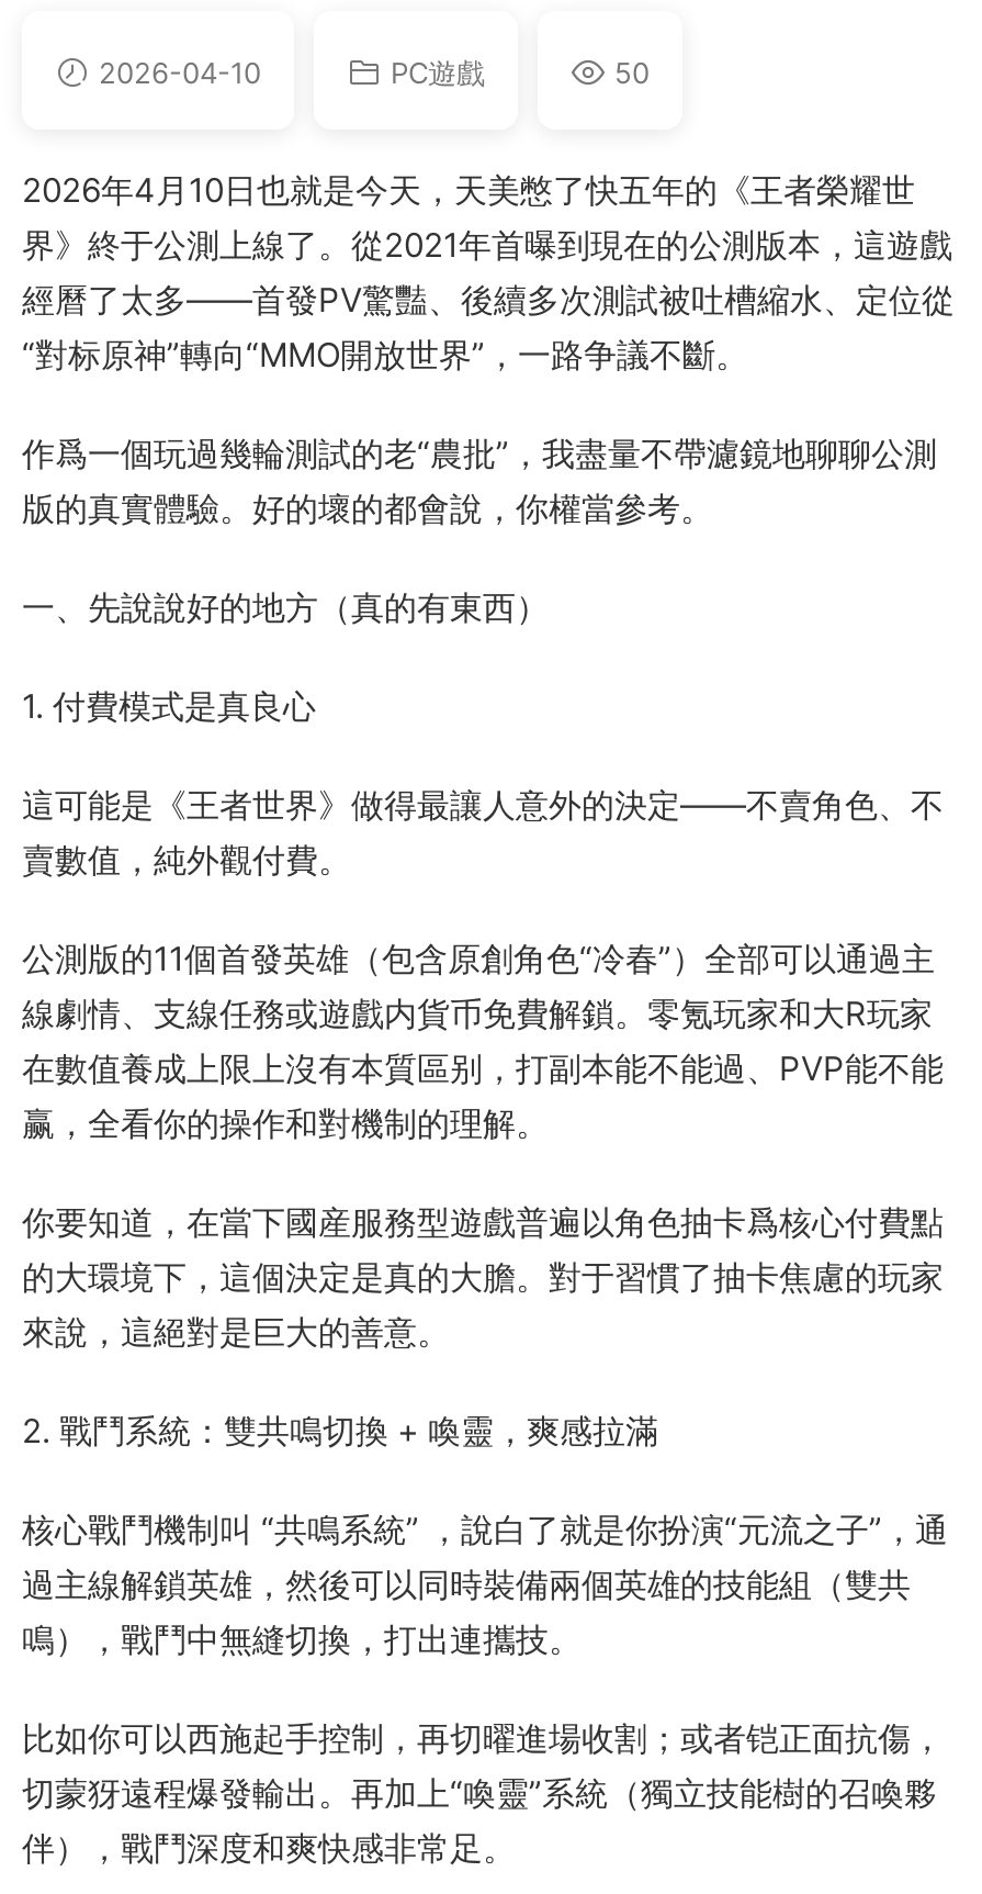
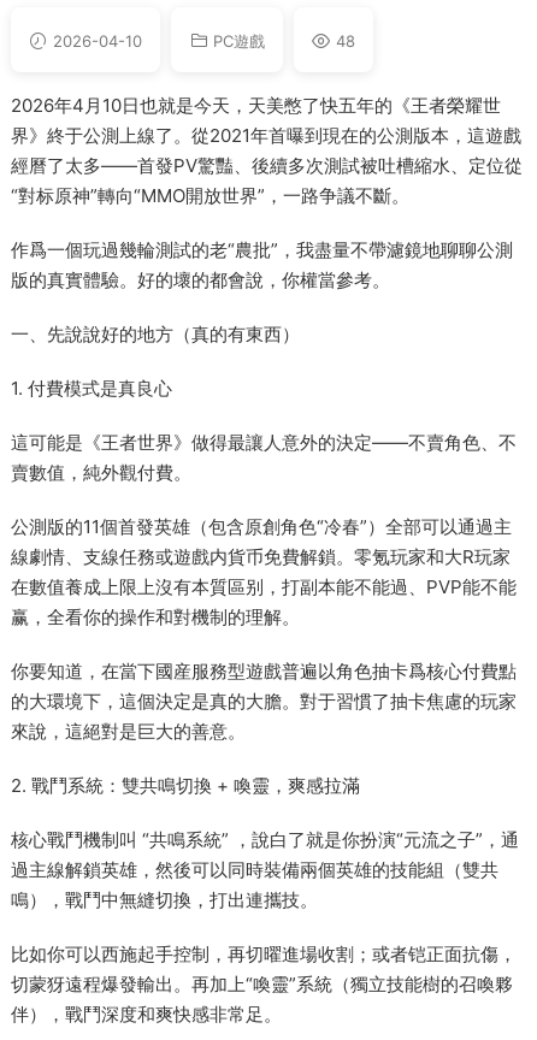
[606,55,650,90] 50 -> [331,31,355,51] 48

